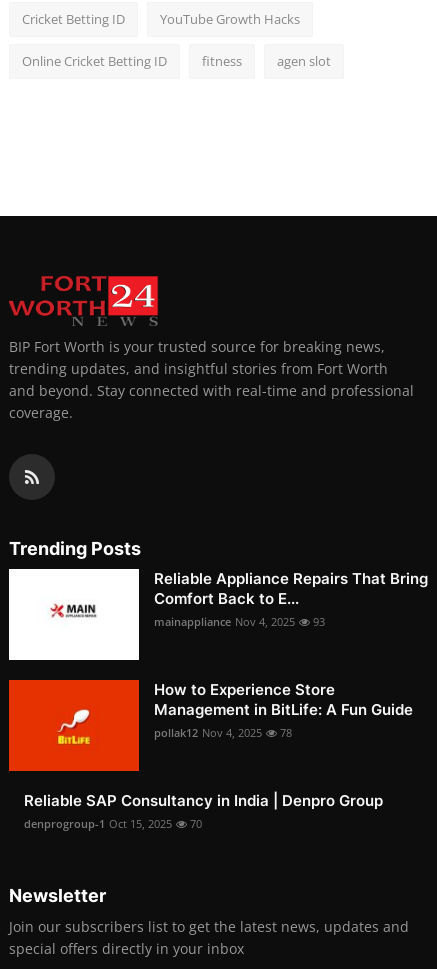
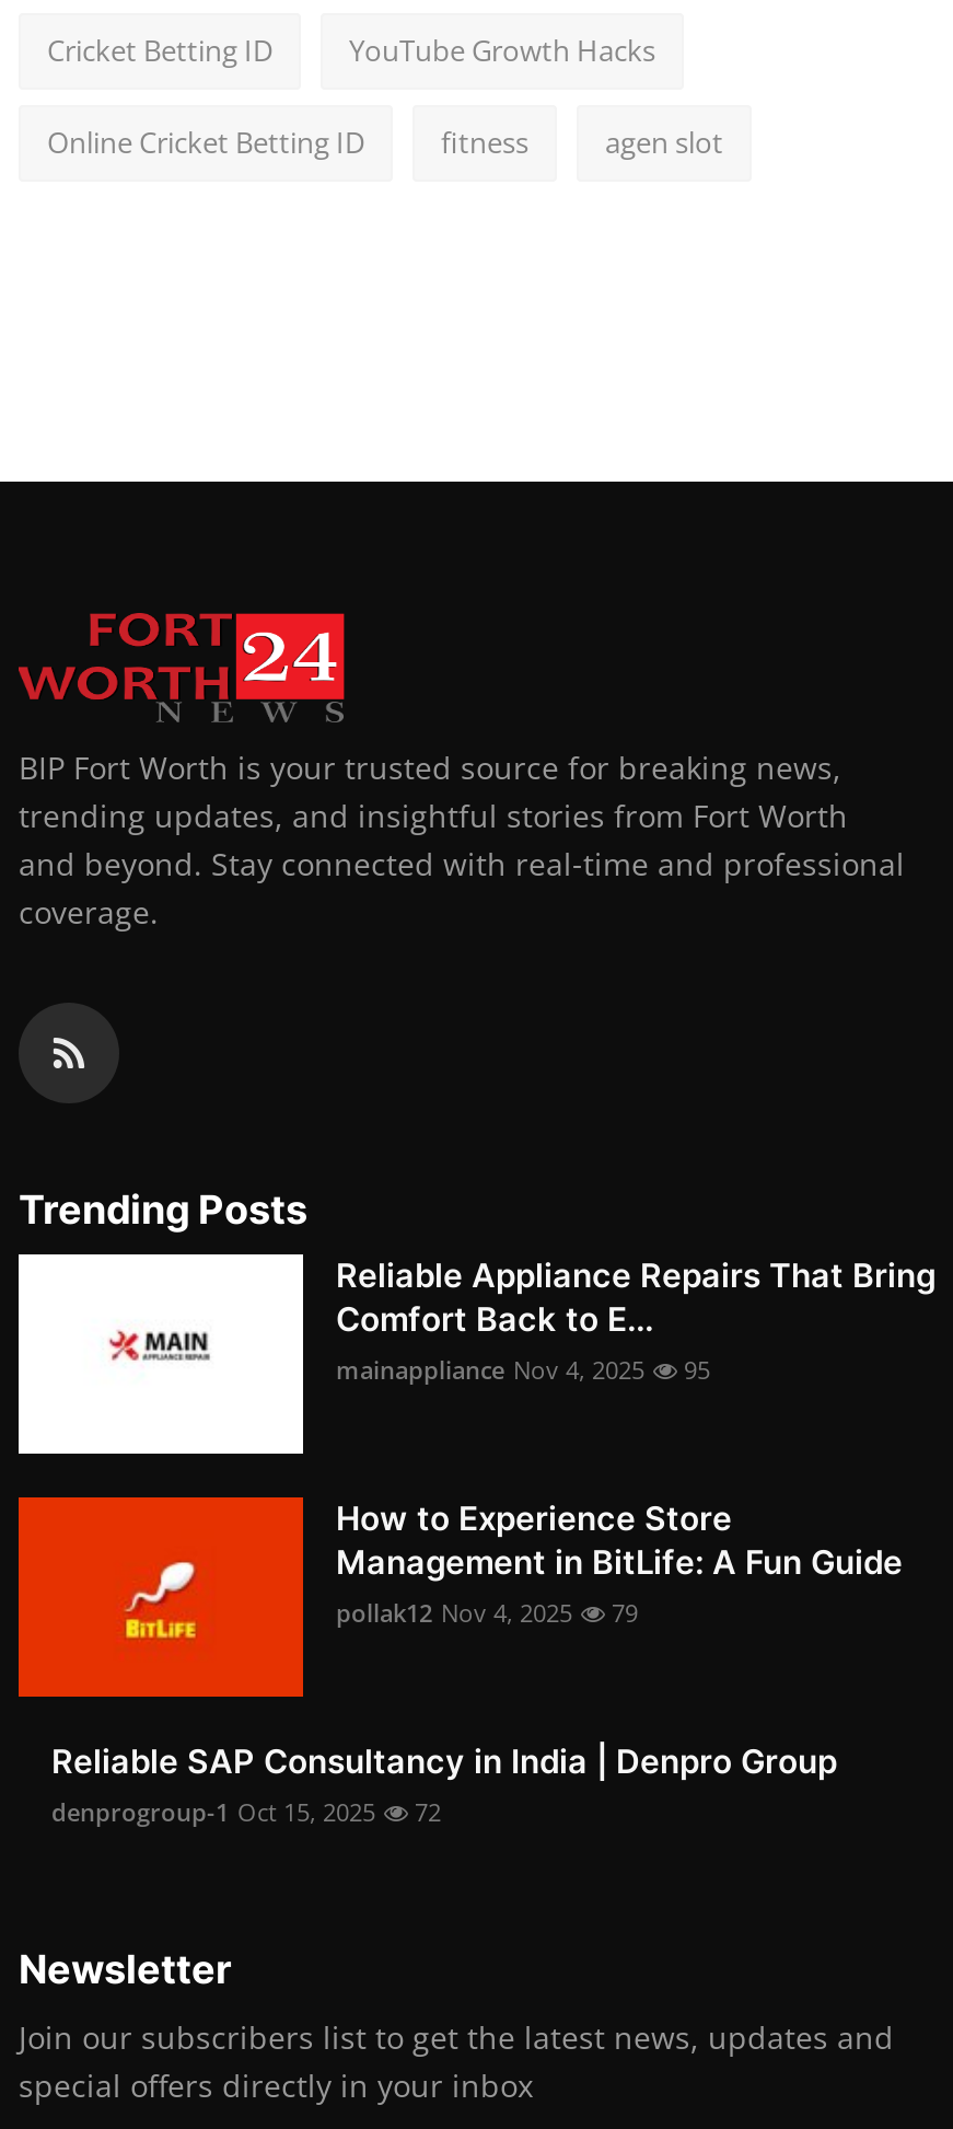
[154,614,325,629] mainappliance Nov 4, 2025 93 -> [336,1352,710,1385] mainappliance Nov 4, 2025 95
[154,725,292,740] pollak12 Nov 4, 2025 78 -> [336,1595,638,1628] pollak12 Nov 4, 2025 79
[24,816,202,831] denprogroup-1 Oct 15, 2025 70 -> [51,1795,441,1828] denprogroup-1 Oct 15, 2025 72

